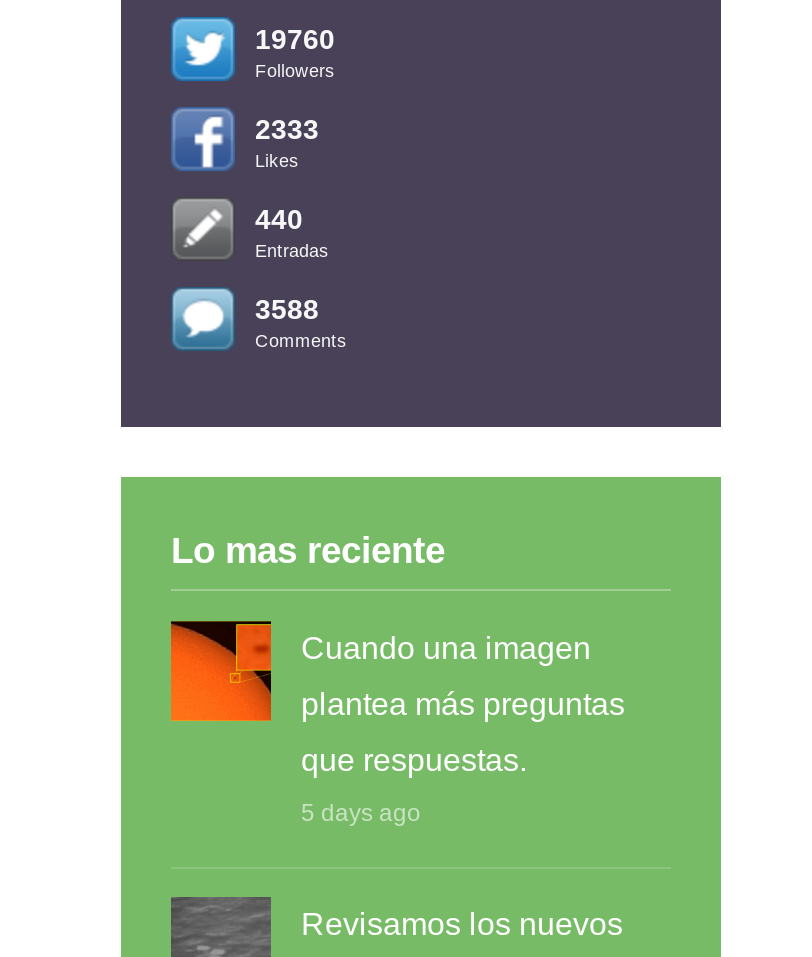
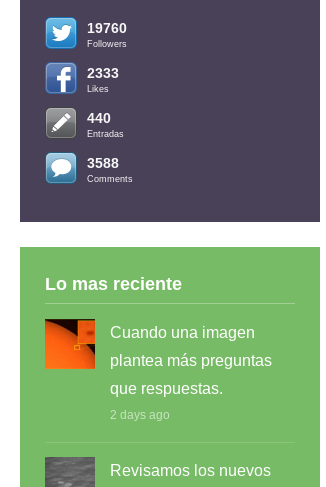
[301,799,421,827] 5 days ago -> [110,408,170,422] 2 days ago

